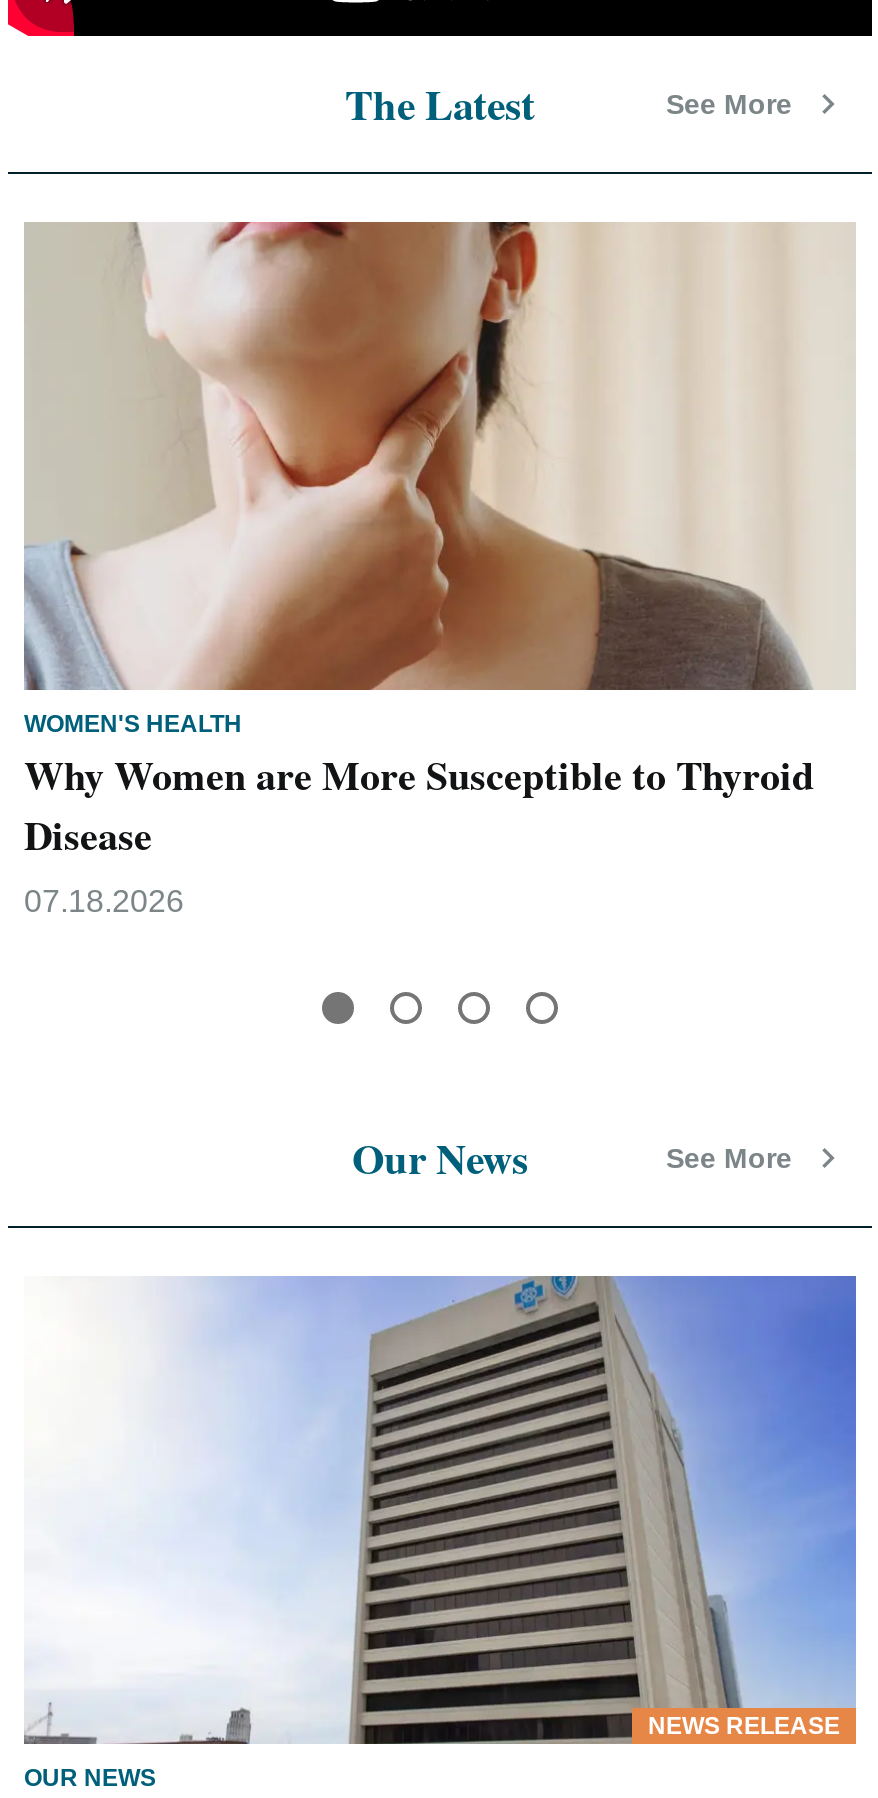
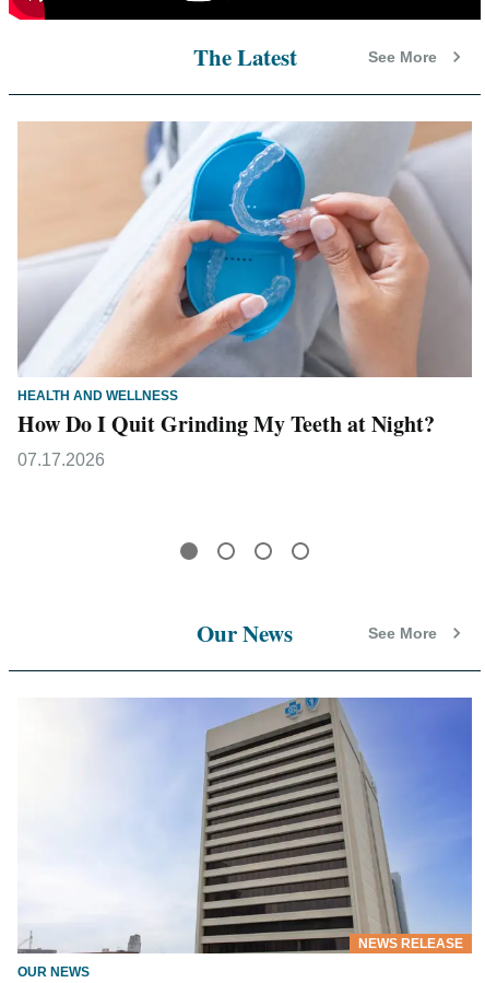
[24,220,854,919] [image] | WOMEN'S HEALTH | Why Women are More Susceptible to Thyroid | Disease | 07.18.2026 -> [17,120,472,469] [image] | HEALTH AND WELLNESS | How Do I Quit Grinding My Teeth at Night? | 07.17.2026

